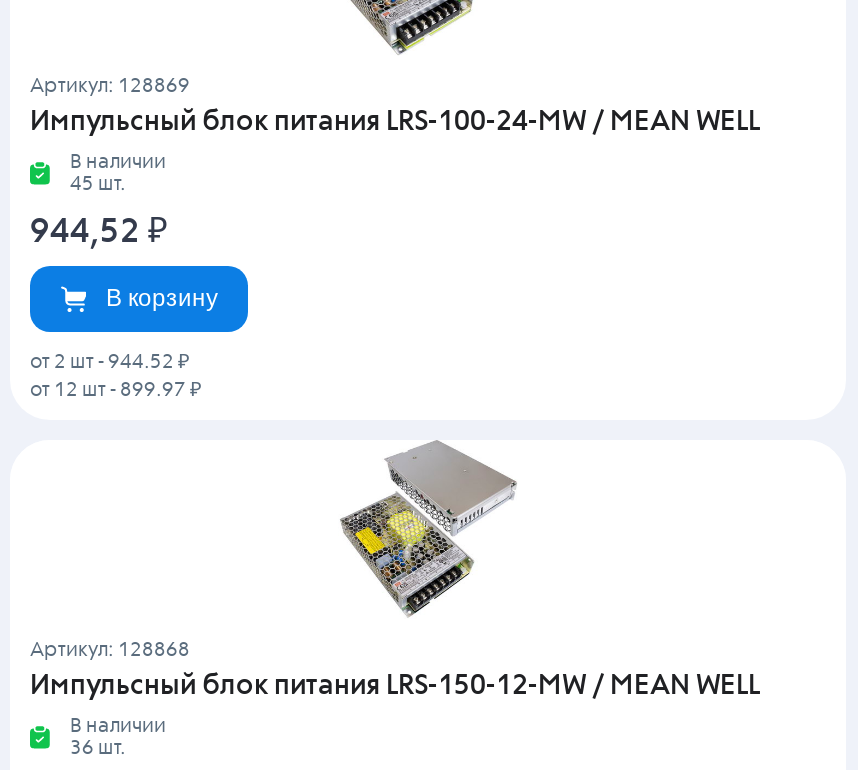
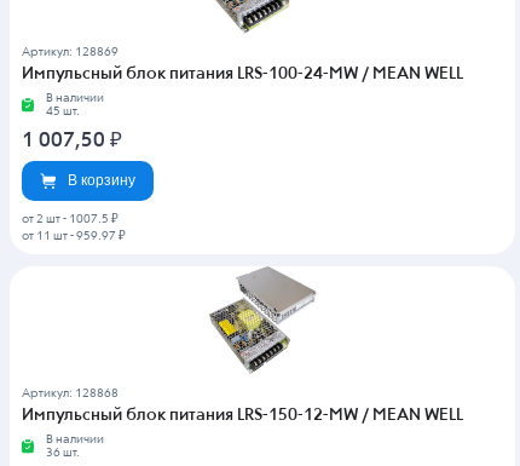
[30,216,168,250] 944,52 ₽ -> [22,130,122,151] 1 007,50 ₽
[30,352,190,372] от 2 шт - 944.52 ₽ -> [22,213,119,225] от 2 шт - 1007.5 ₽
[30,380,202,400] от 12 шт - 899.97 ₽ -> [22,230,126,242] от 11 шт - 959.97 ₽

